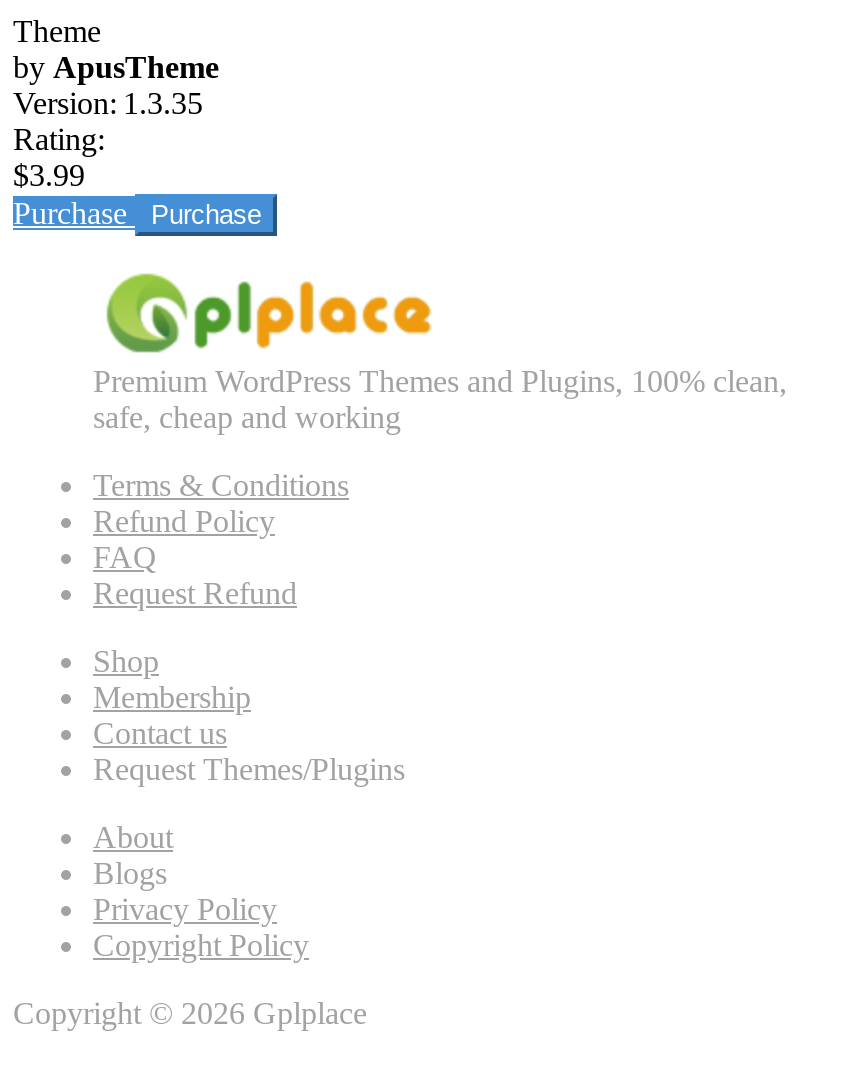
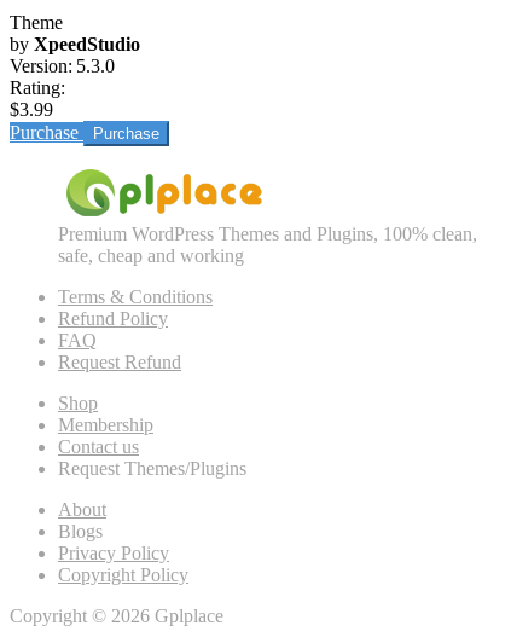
[13,50,219,84] by ApusTheme -> [10,34,140,55] by XpeedStudio
[13,86,203,120] Version: 1.3.35 -> [10,56,115,76] Version: 5.3.0

